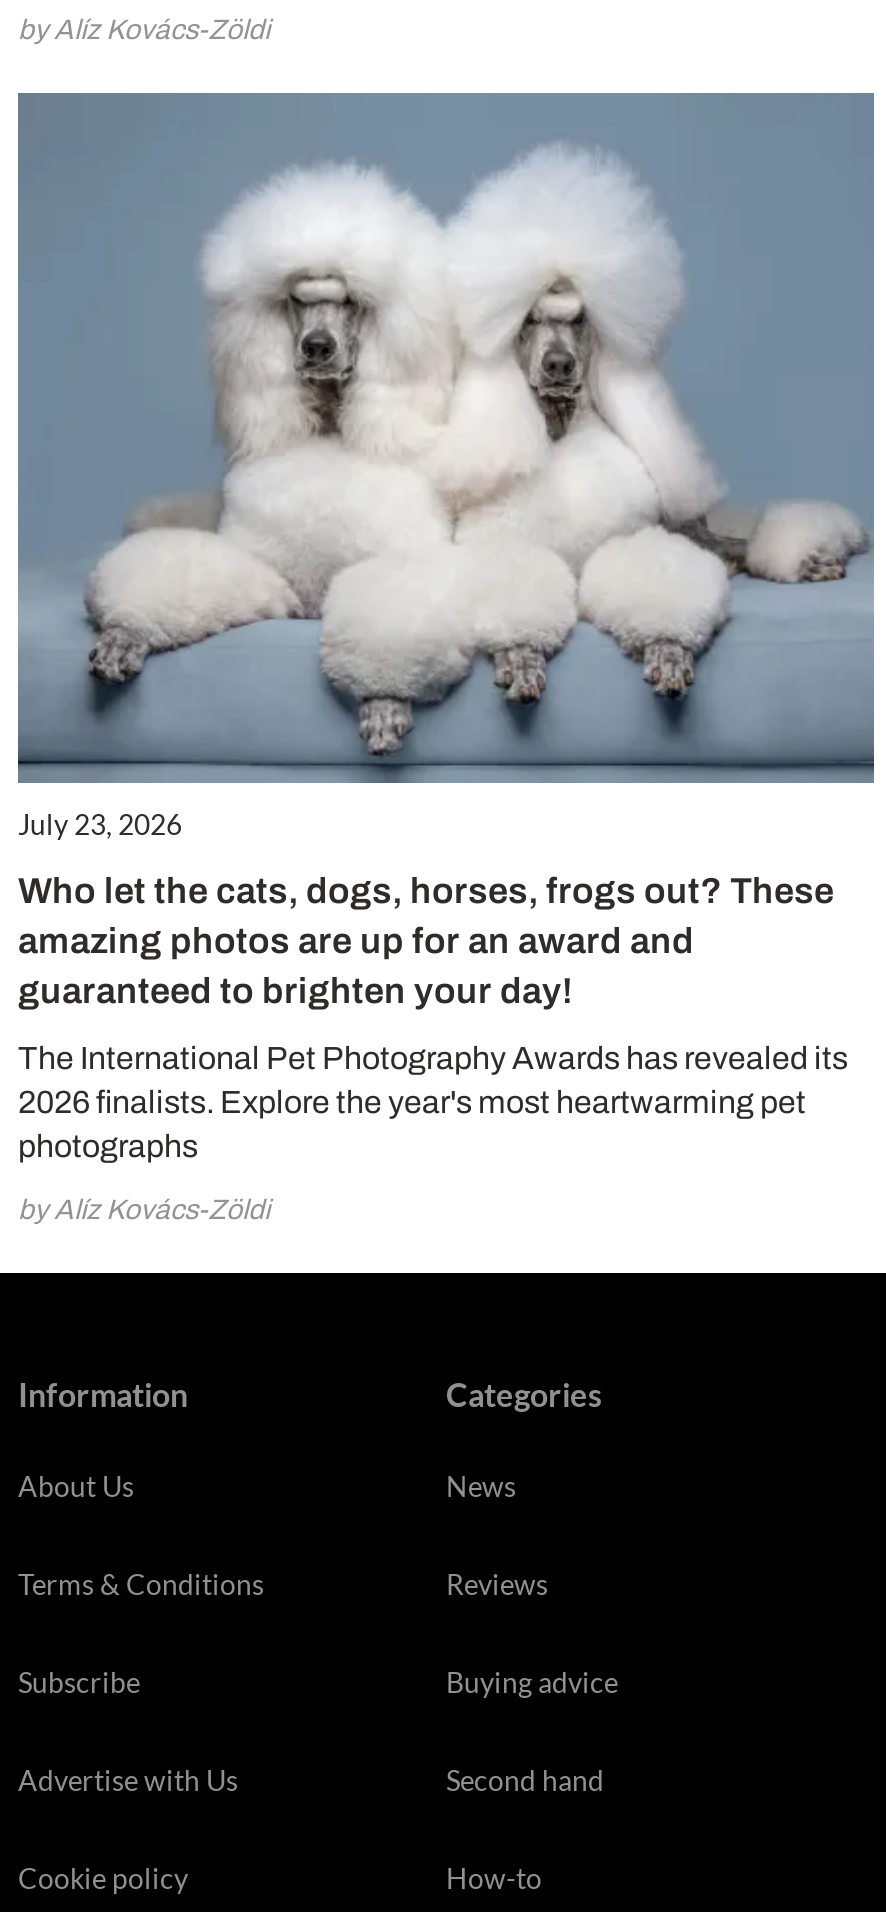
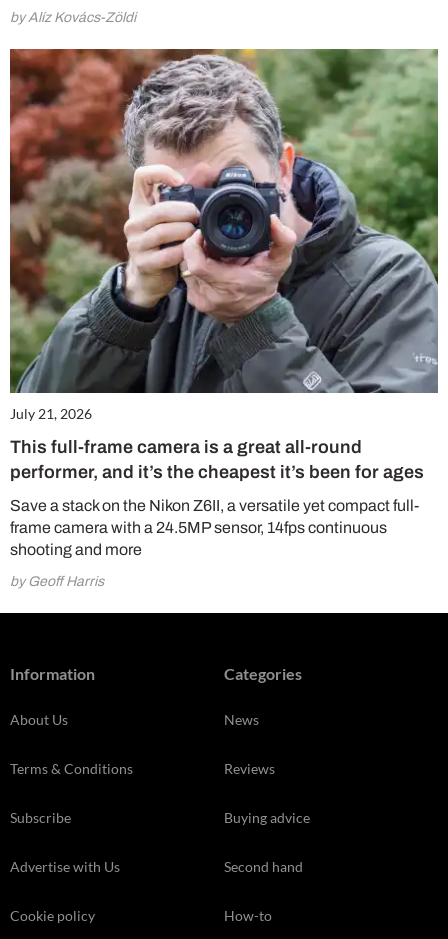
[16,92,874,841] [image] | July 23, 2026 -> [9,48,439,422] [image] | July 21, 2026
[18,871,834,1011] Who let the cats, dogs, horses, frogs out? These | amazing photos are up for an award and | guaranteed to brighten your day! -> [10,437,424,482] This full-frame camera is a great all-round | performer, and it’s the cheapest it’s been for ages
[18,1041,848,1163] The International Pet Photography Awards has revealed its | 2026 finalists. Explore the year's most heartwarming pet | photographs -> [10,497,419,558] Save a stack on the Nikon Z6II, a versatile yet compact full- | frame camera with a 24.5MP sensor, 14fps continuous | shooting and more
[18,1195,270,1225] by Alíz Kovács-Zöldi -> [10,574,104,589] by Geoff Harris

